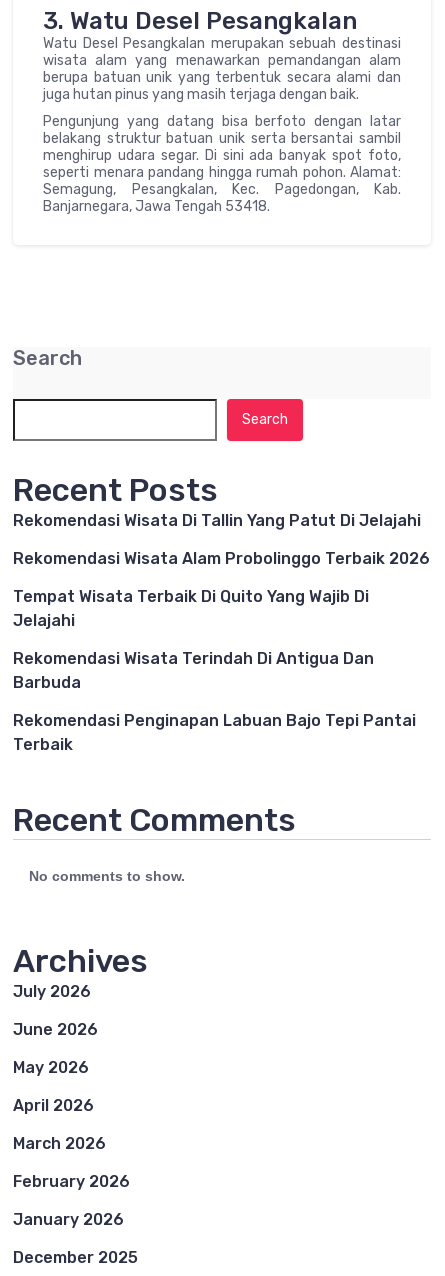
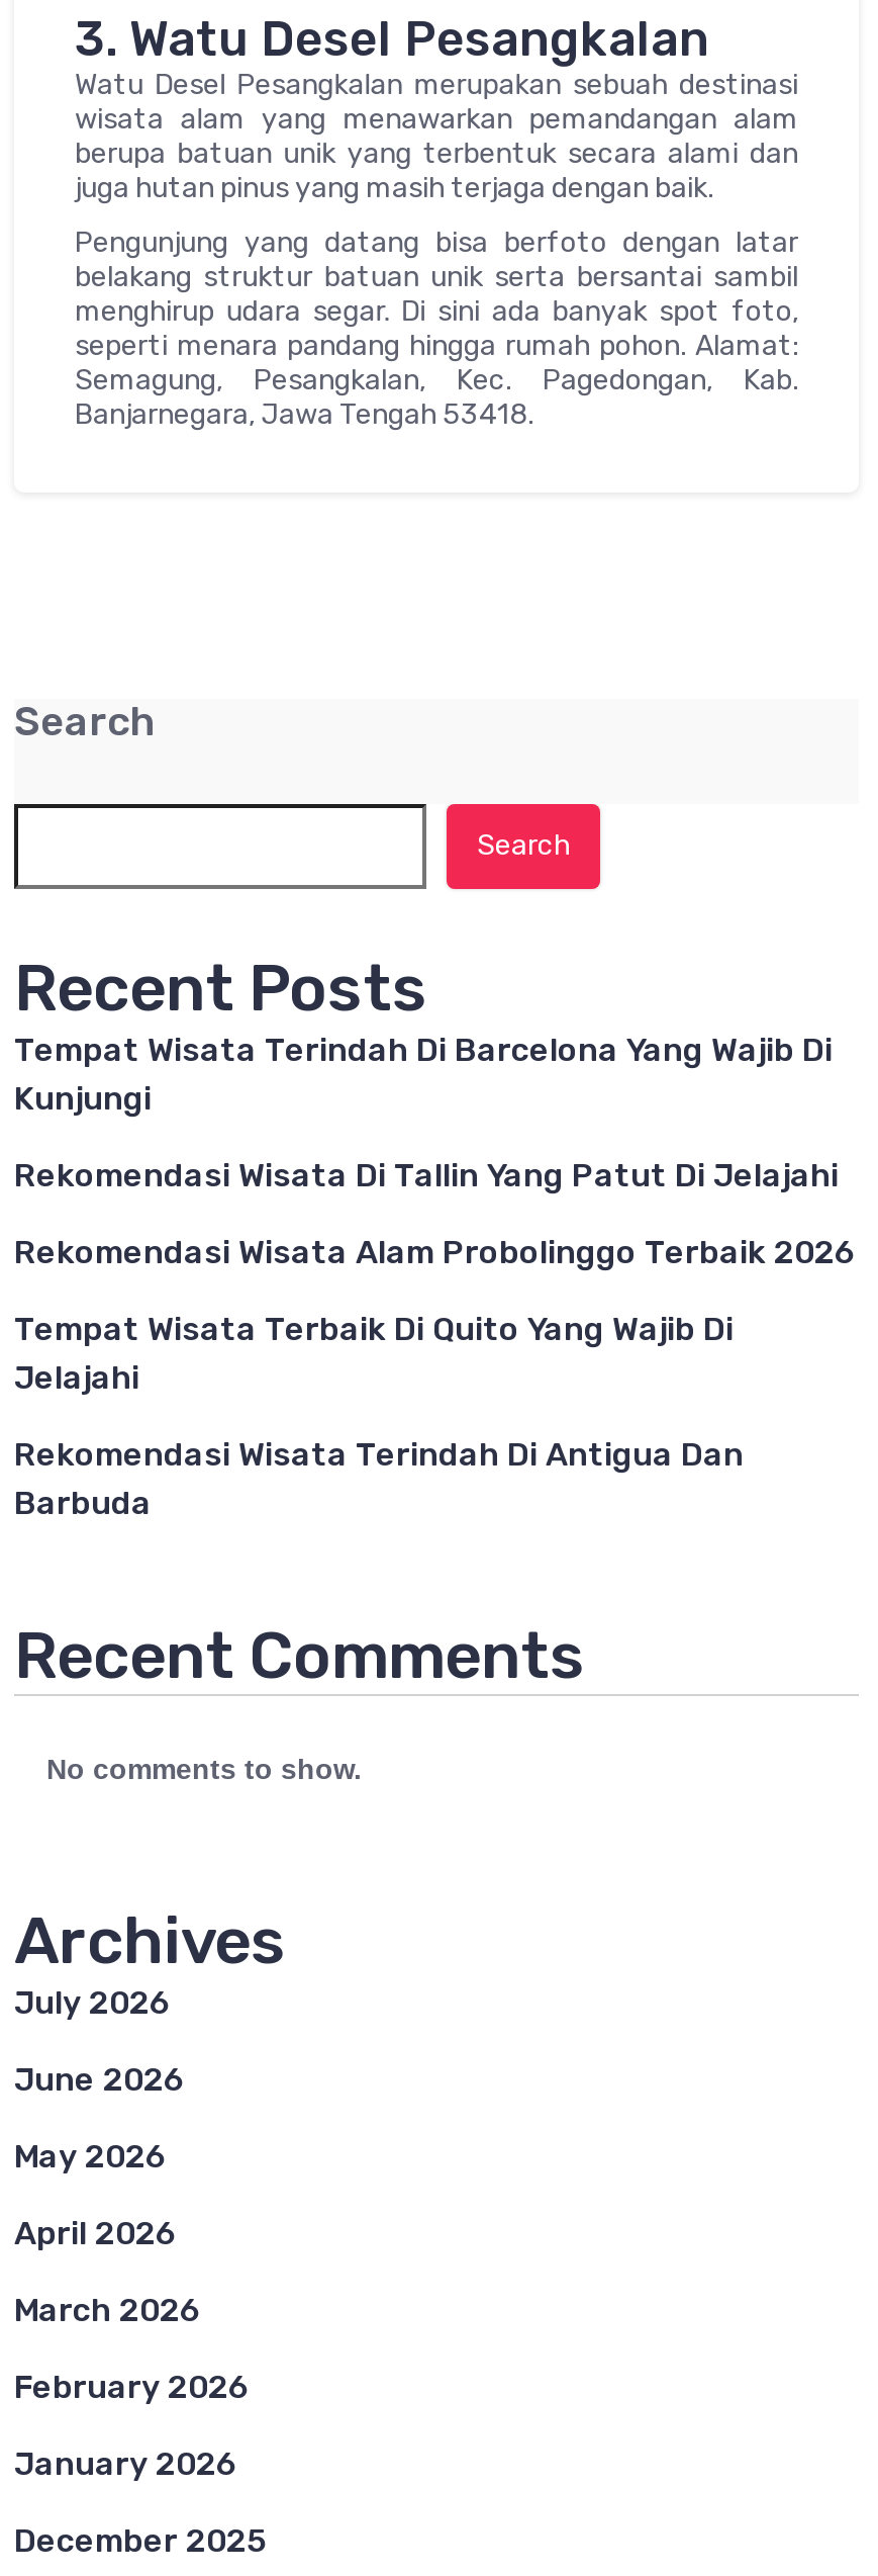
none -> [14,1030,833,1117] Tempat Wisata Terindah Di Barcelona Yang Wajib Di | Kunjungi
moved [13,511,430,692] -> [14,1156,857,1522]: Rekomendasi Wisata Di Tallin Yang Patut Di Jelajahi | Rekomendasi Wisata Alam Probolinggo Terbaik 2026 | Tempat Wisata Terbaik Di Quito Yang Wajib Di | Jelajahi | Rekomendasi Wisata Terindah Di Antigua Dan | Barbuda
[13,711,416,754] Rekomendasi Penginapan Labuan Bajo Tepi Pantai | Terbaik -> none

